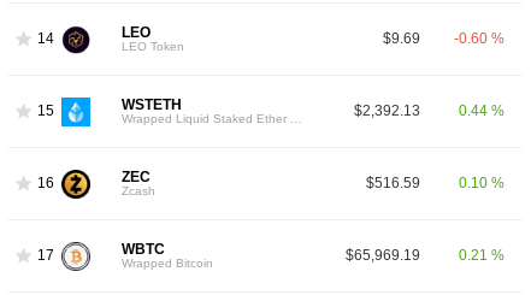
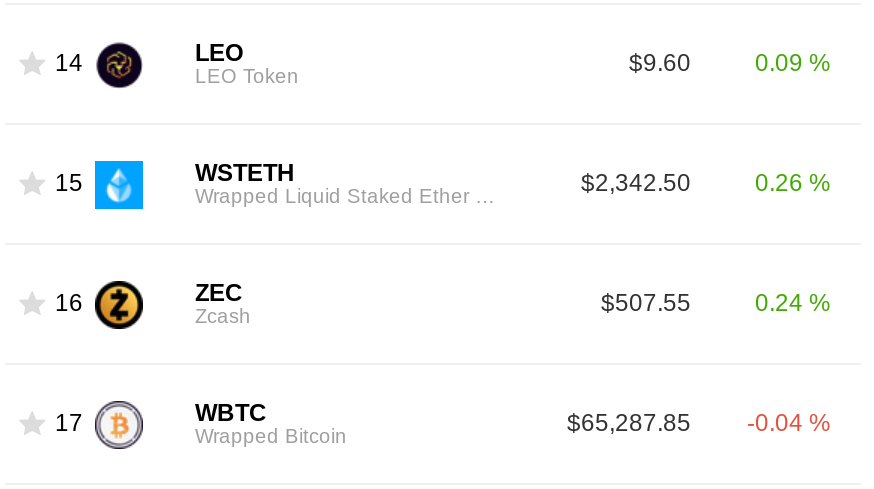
[383,30,420,47] $9.69 -> [629,50,691,78] $9.60
[454,30,505,47] -0.60 % -> [755,50,831,78] 0.09 %
[354,103,420,120] $2,392.13 -> [581,170,691,198] $2,342.50
[459,103,505,120] 0.44 % -> [755,170,831,198] 0.26 %
[366,175,420,192] $516.59 -> [601,290,691,318] $507.55
[459,175,505,192] 0.10 % -> [755,290,831,318] 0.24 %
[346,247,420,264] $65,969.19 -> [567,410,691,438] $65,287.85
[459,247,505,264] 0.21 % -> [747,410,831,438] -0.04 %

